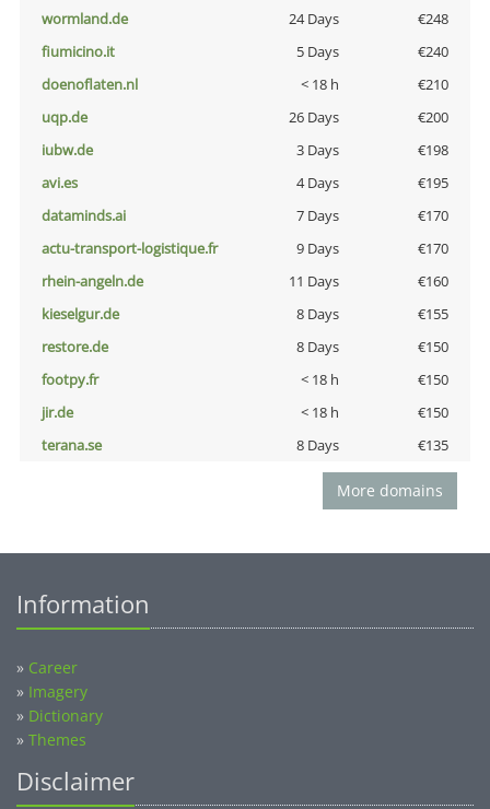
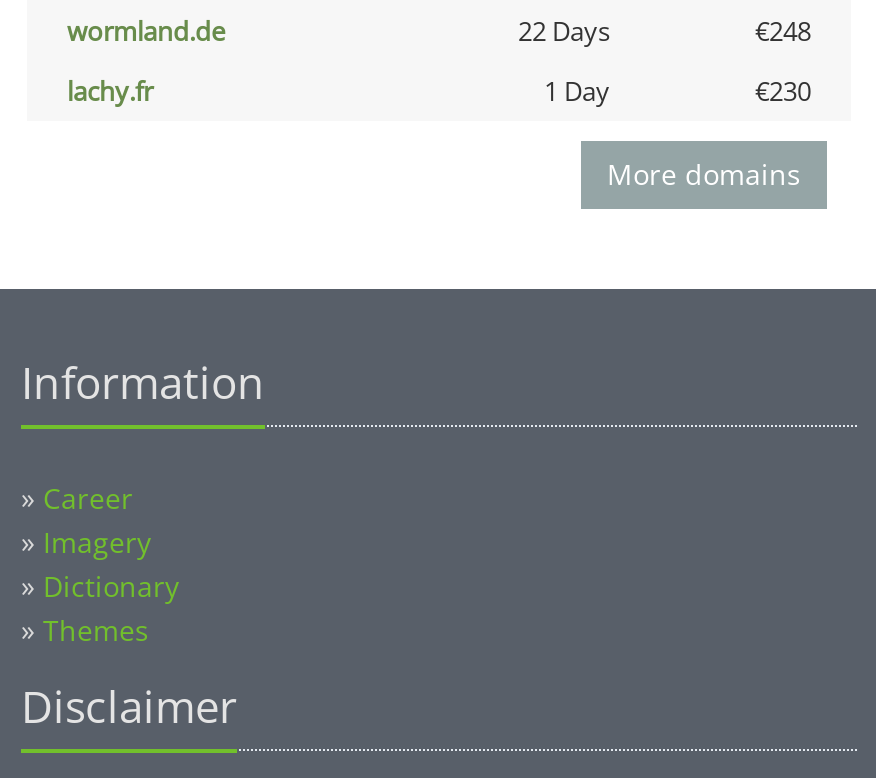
[288,9,339,28] 24 Days -> [518,13,610,49] 22 Days
[42,42,448,455] fiumicino.it | 5 Days | €240 | doenoflaten.nl | < 18 h | €210 | uqp.de | 26 Days | €200 | iubw.de | 3 Days | €198 | avi.es | 4 Days | €195 | dataminds.ai | 7 Days | €170 | actu-transport-logistique.fr | 9 Days | €170 | rhein-angeln.de | 11 Days | €160 | kieselgur.de | 8 Days | €155 | restore.de | 8 Days | €150 | footpy.fr | < 18 h | €150 | jir.de | < 18 h | €150 | terana.se | 8 Days | €135 -> [67,73,811,109] lachy.fr | 1 Day | €230

